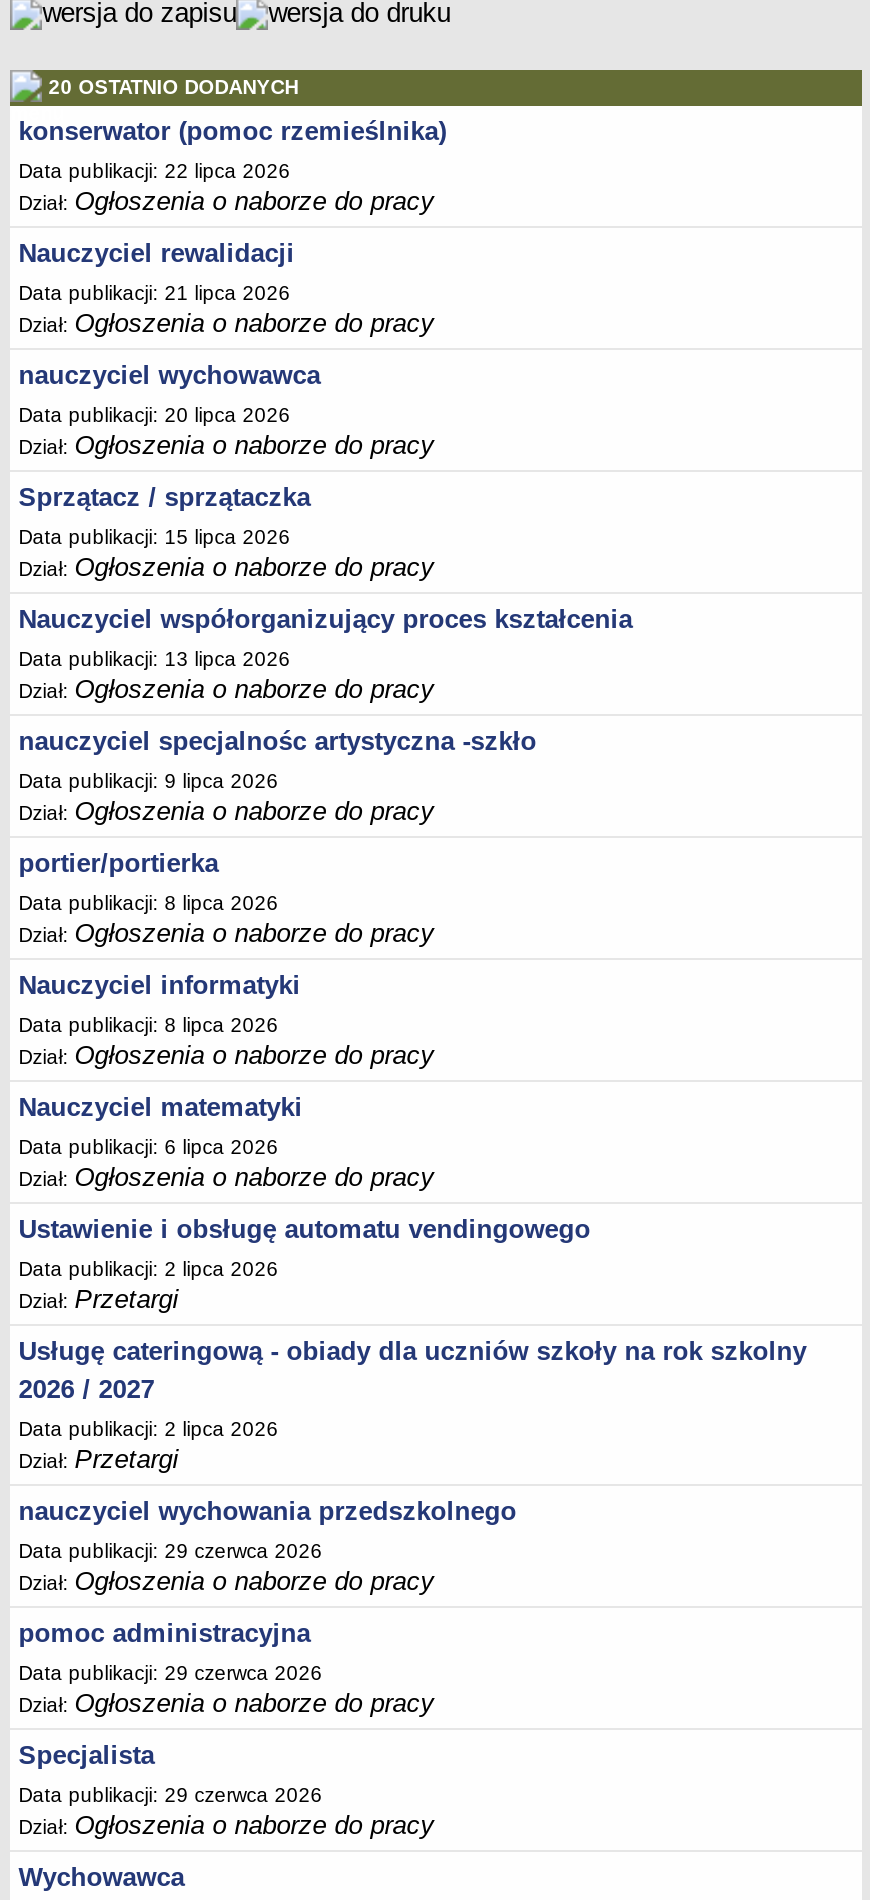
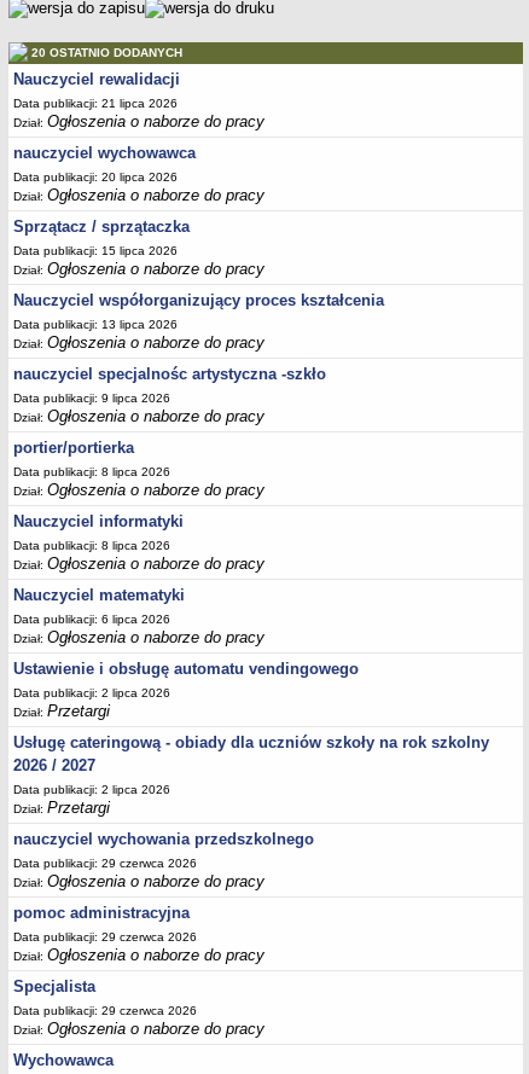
[18,116,446,216] konserwator (pomoc rzemieślnika) | Data publikacji: 22 lipca 2026 | Dział: Ogłoszenia o naborze do pracy -> none

